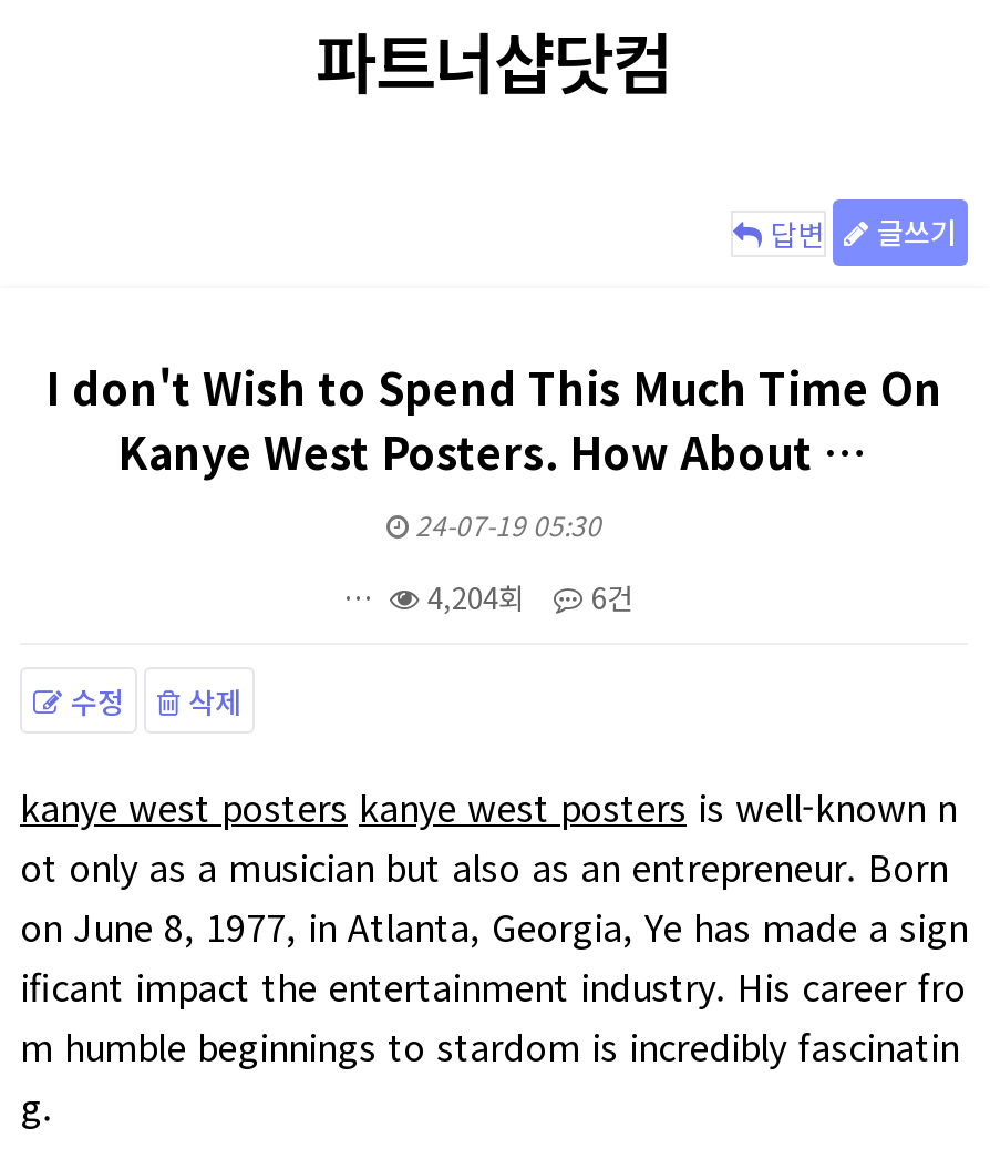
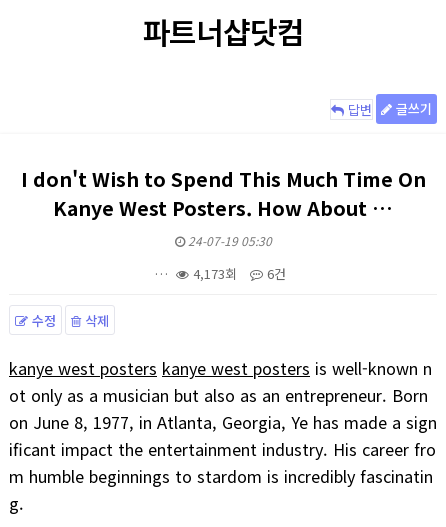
[419,576,525,618] 4,204회 -> [189,264,237,283] 4,173회

